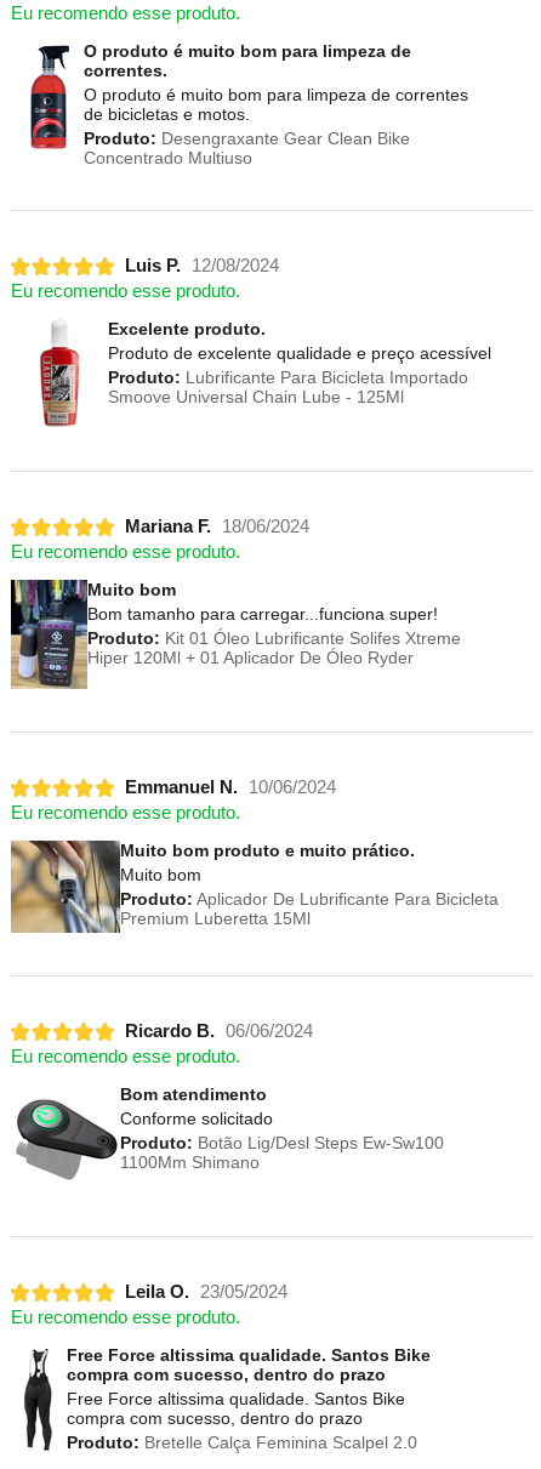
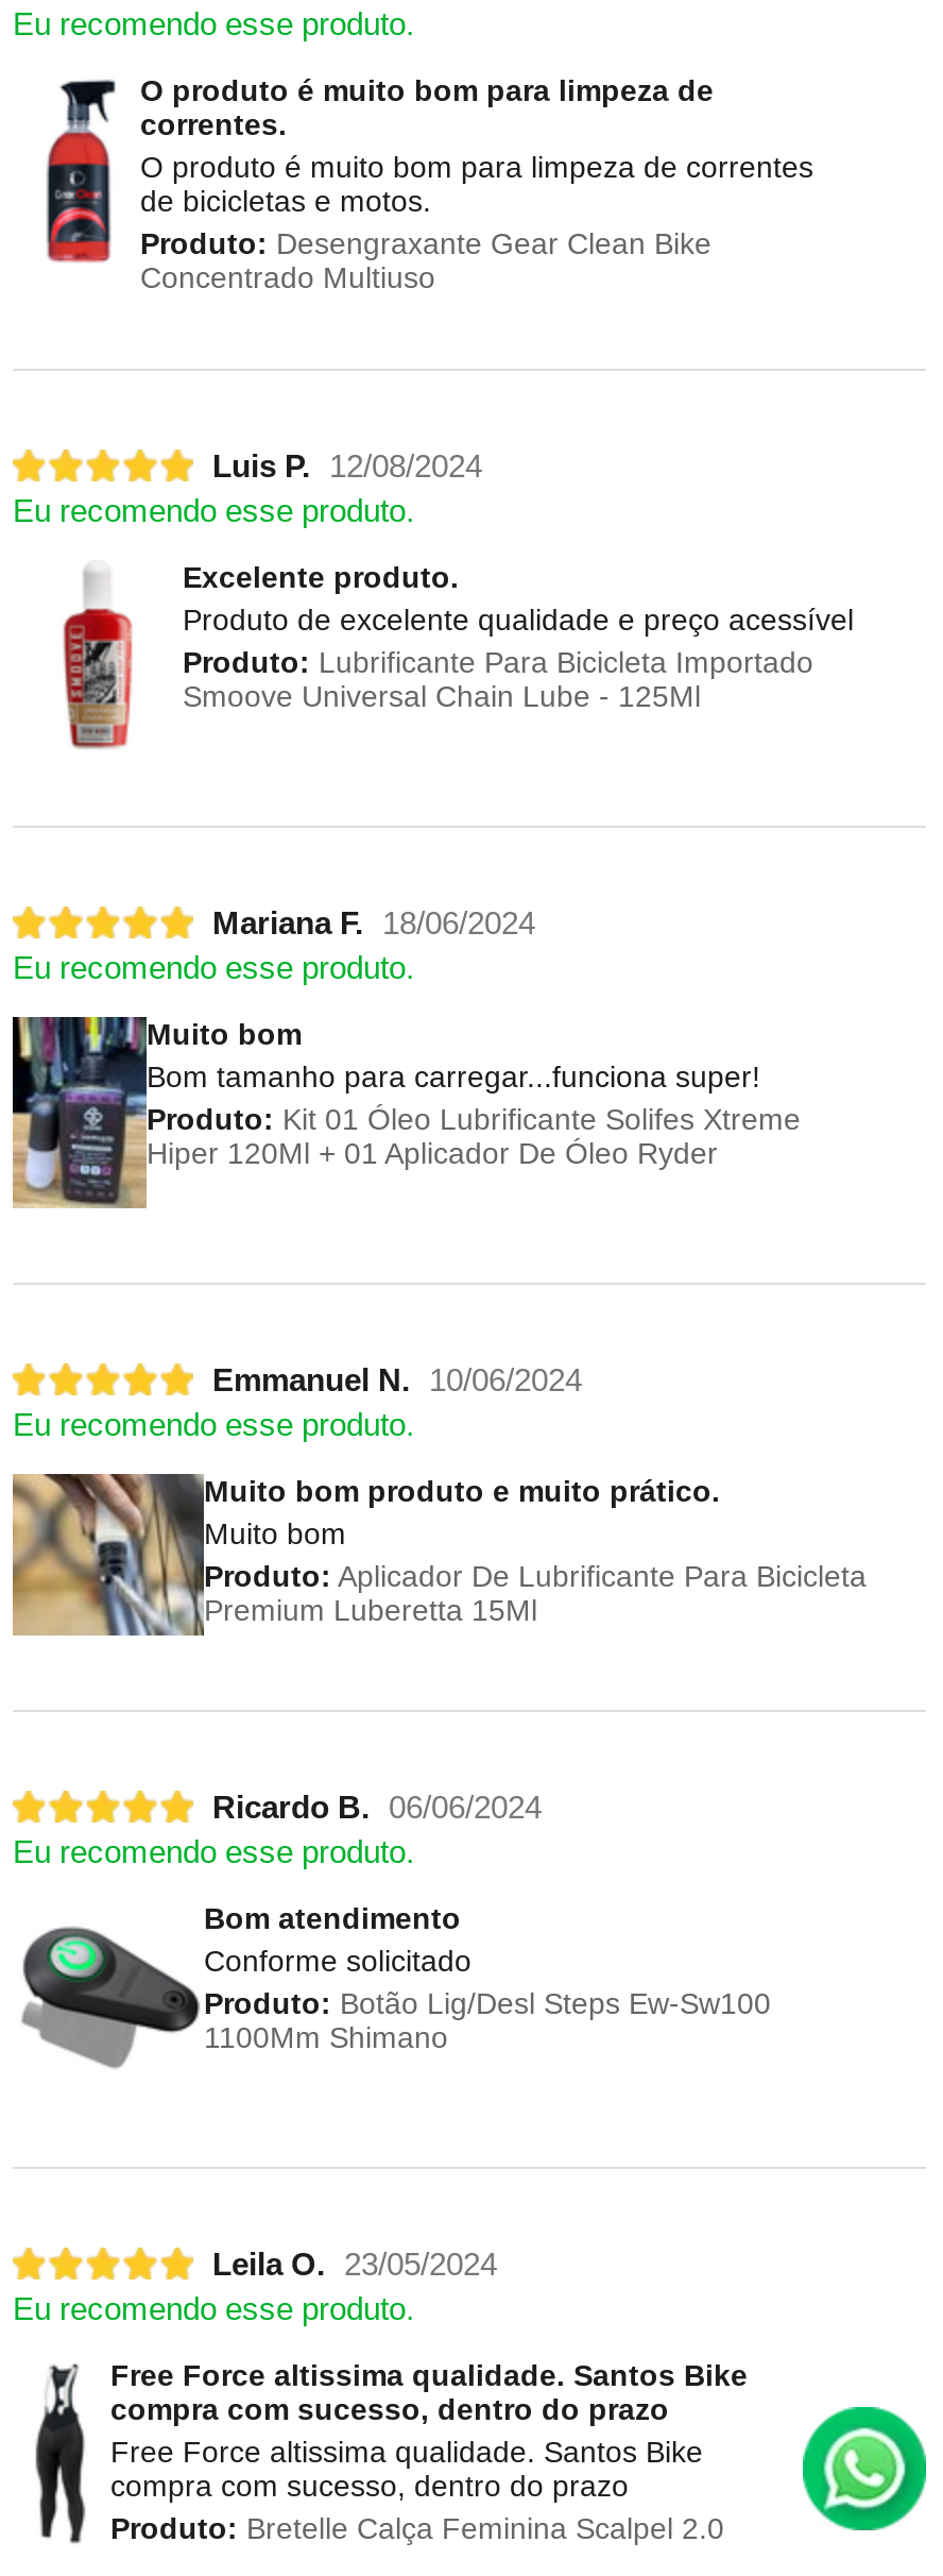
none -> [801,2404,928,2533] [image]

